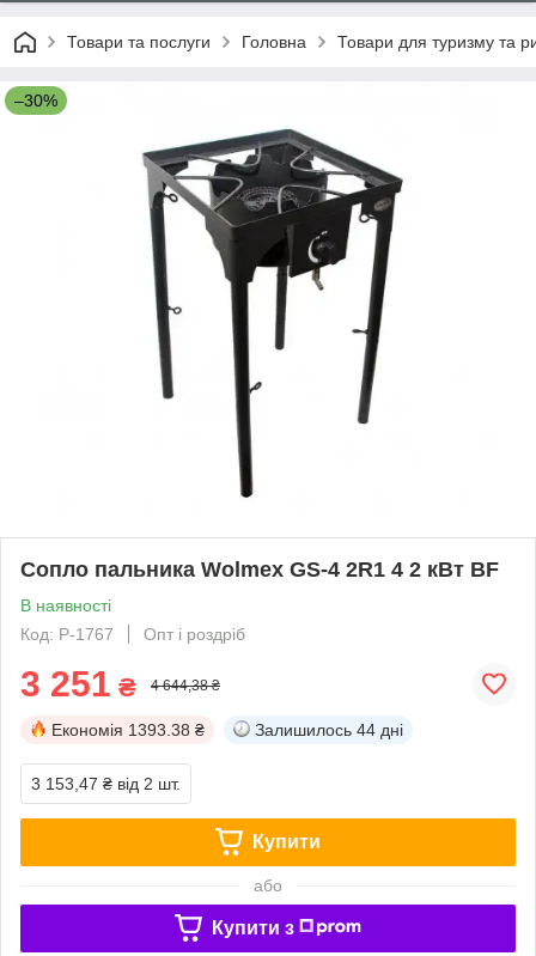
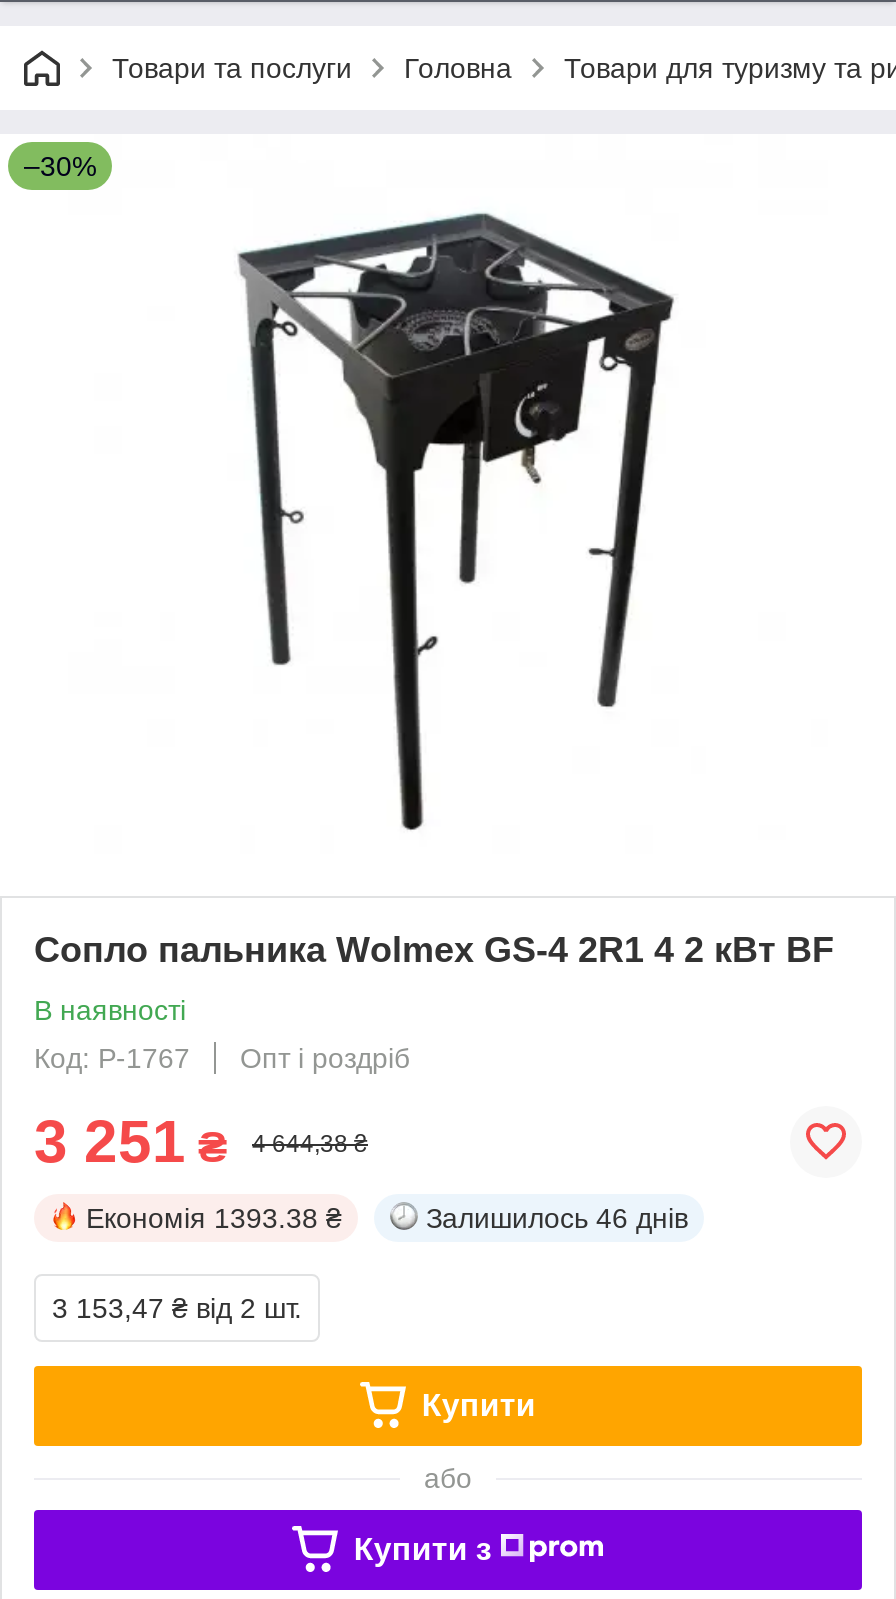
[255,720,403,739] Залишилось 44 дні -> [426,1202,688,1234] Залишилось 46 днів

